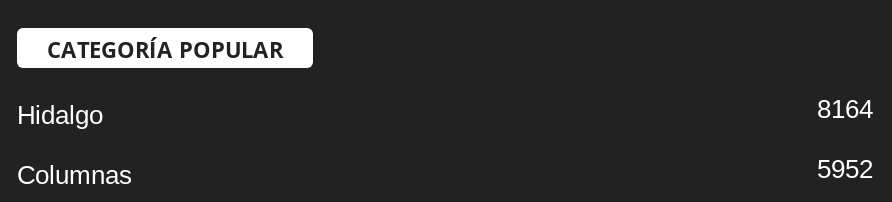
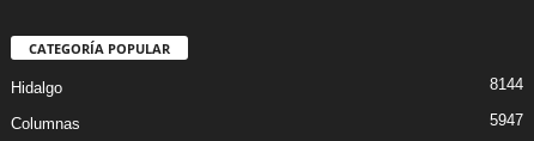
[817,94,873,124] 8164 -> [490,75,523,93] 8144
[817,154,873,184] 5952 -> [490,111,523,129] 5947

